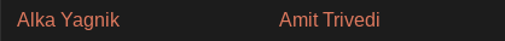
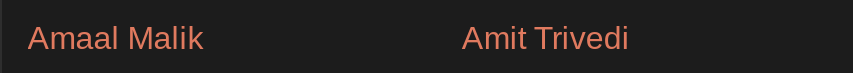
[17,10,119,31] Alka Yagnik -> [28,22,204,56] Amaal Malik

